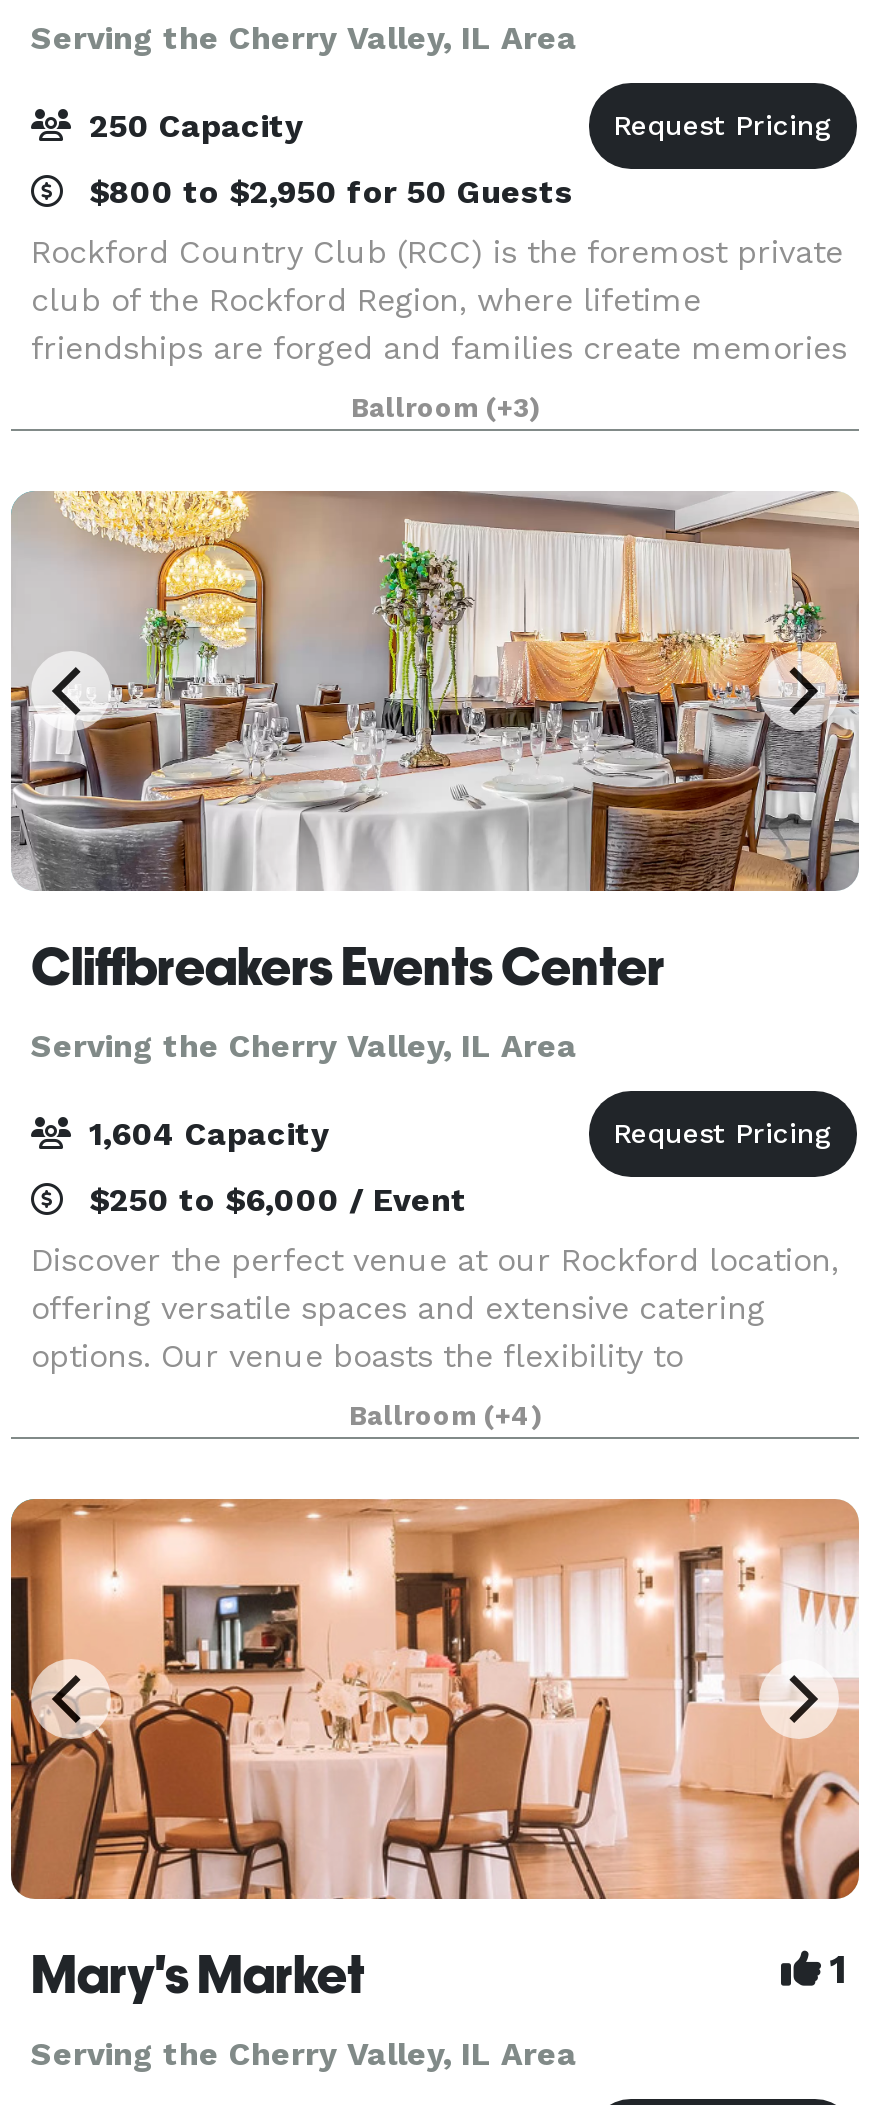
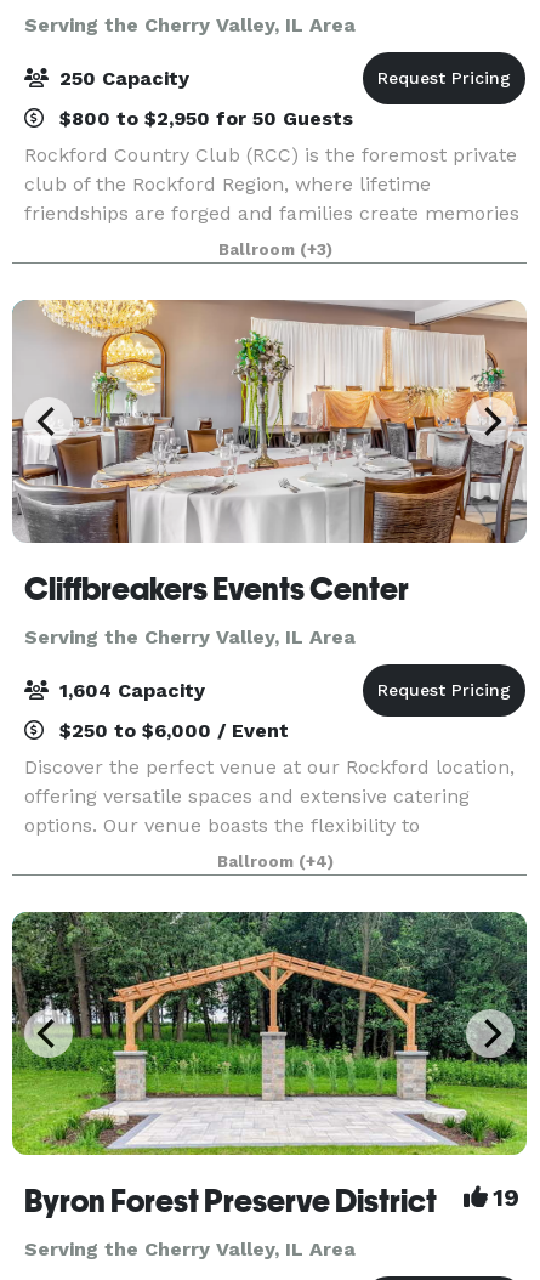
[9,1497,861,2005] [image] | Mary's Market | 1 -> [11,911,528,1219] [image] | Byron Forest Preserve District | 19

